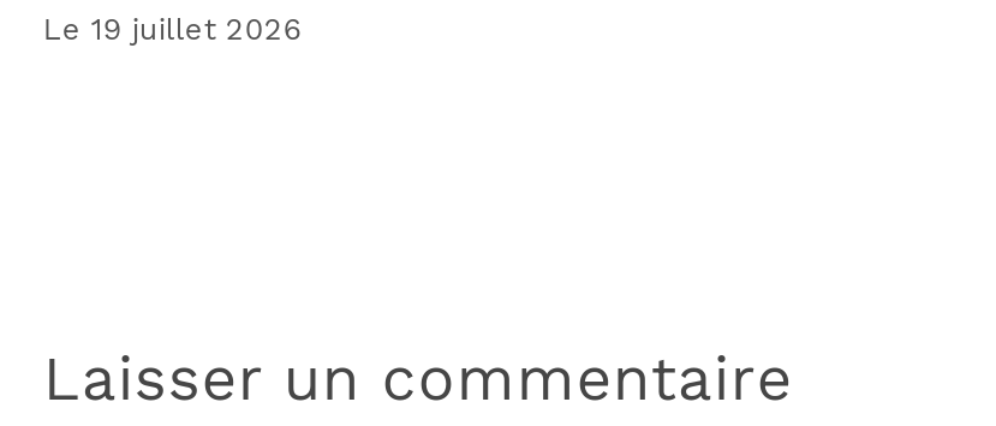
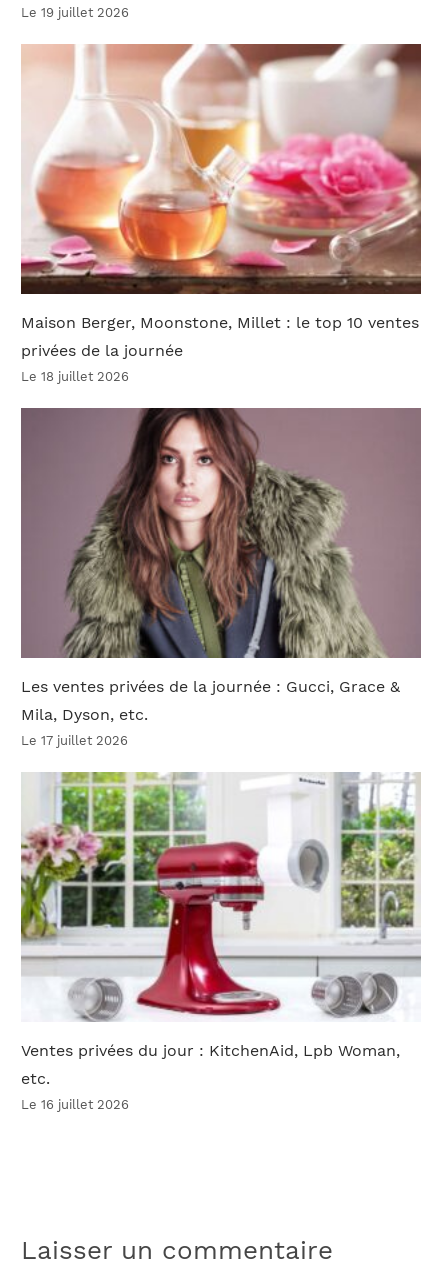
none -> [20,43,422,384] [image] | Maison Berger, Moonstone, Millet : le top 10 ventes | privées de la journée | Le 18 juillet 2026
none -> [20,407,422,748] [image] | Les ventes privées de la journée : Gucci, Grace & | Mila, Dyson, etc. | Le 17 juillet 2026
none -> [20,771,422,1112] [image] | Ventes privées du jour : KitchenAid, Lpb Woman, | etc. | Le 16 juillet 2026

